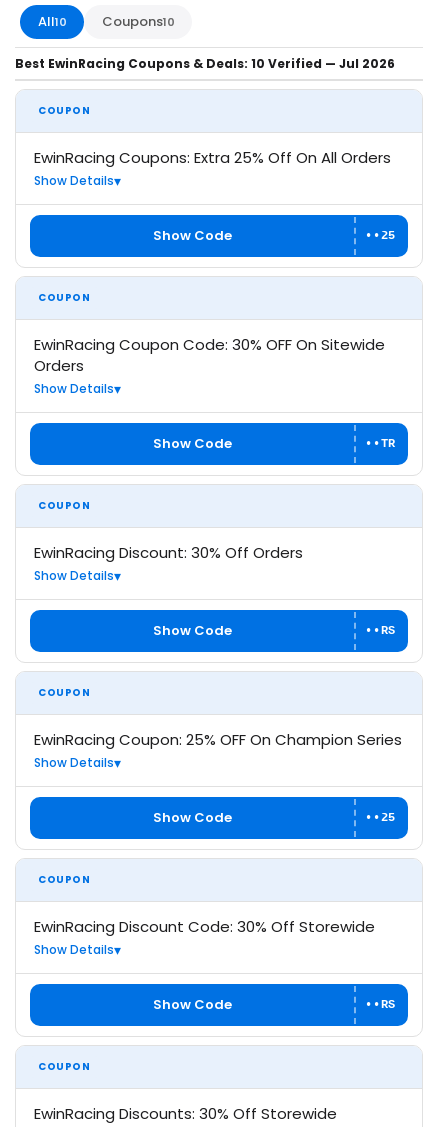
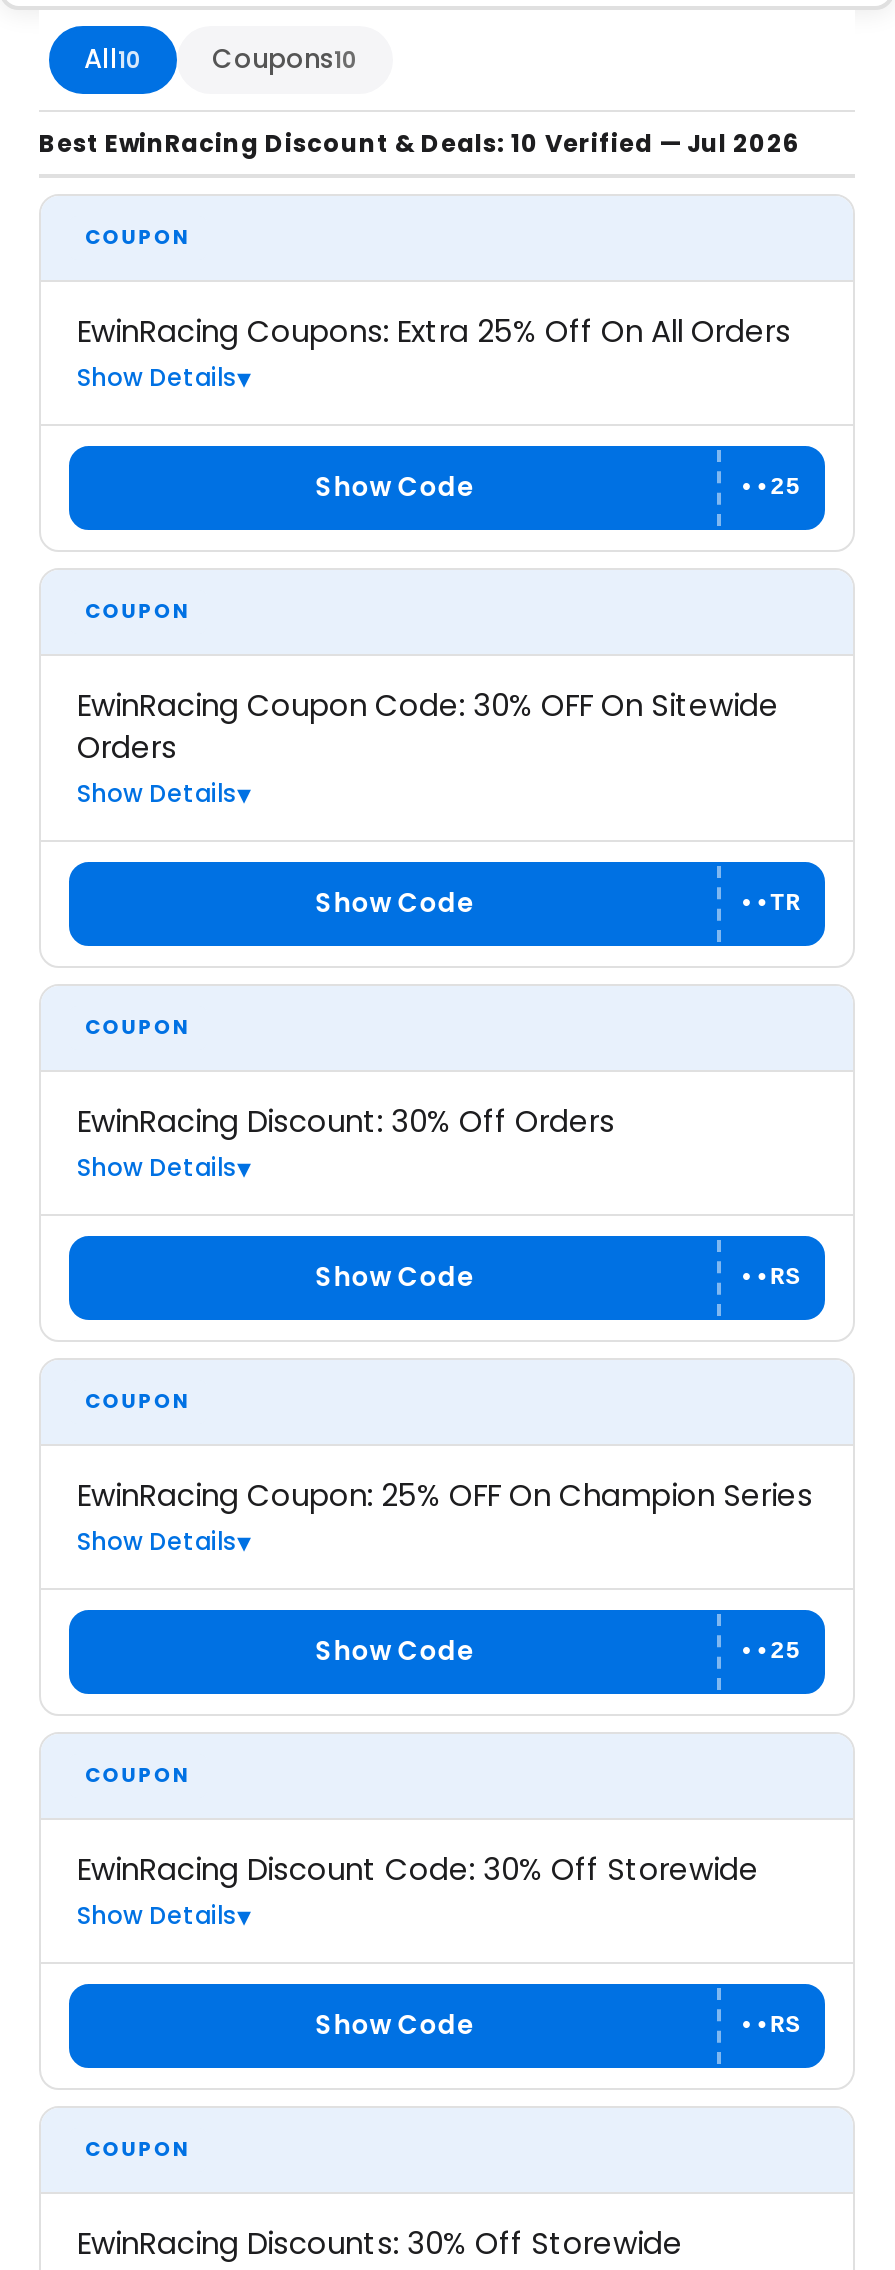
[15,55,395,72] Best EwinRacing Coupons & Deals: 10 Verified — Jul 2026 -> [39,126,799,160] Best EwinRacing Discount & Deals: 10 Verified — Jul 2026

